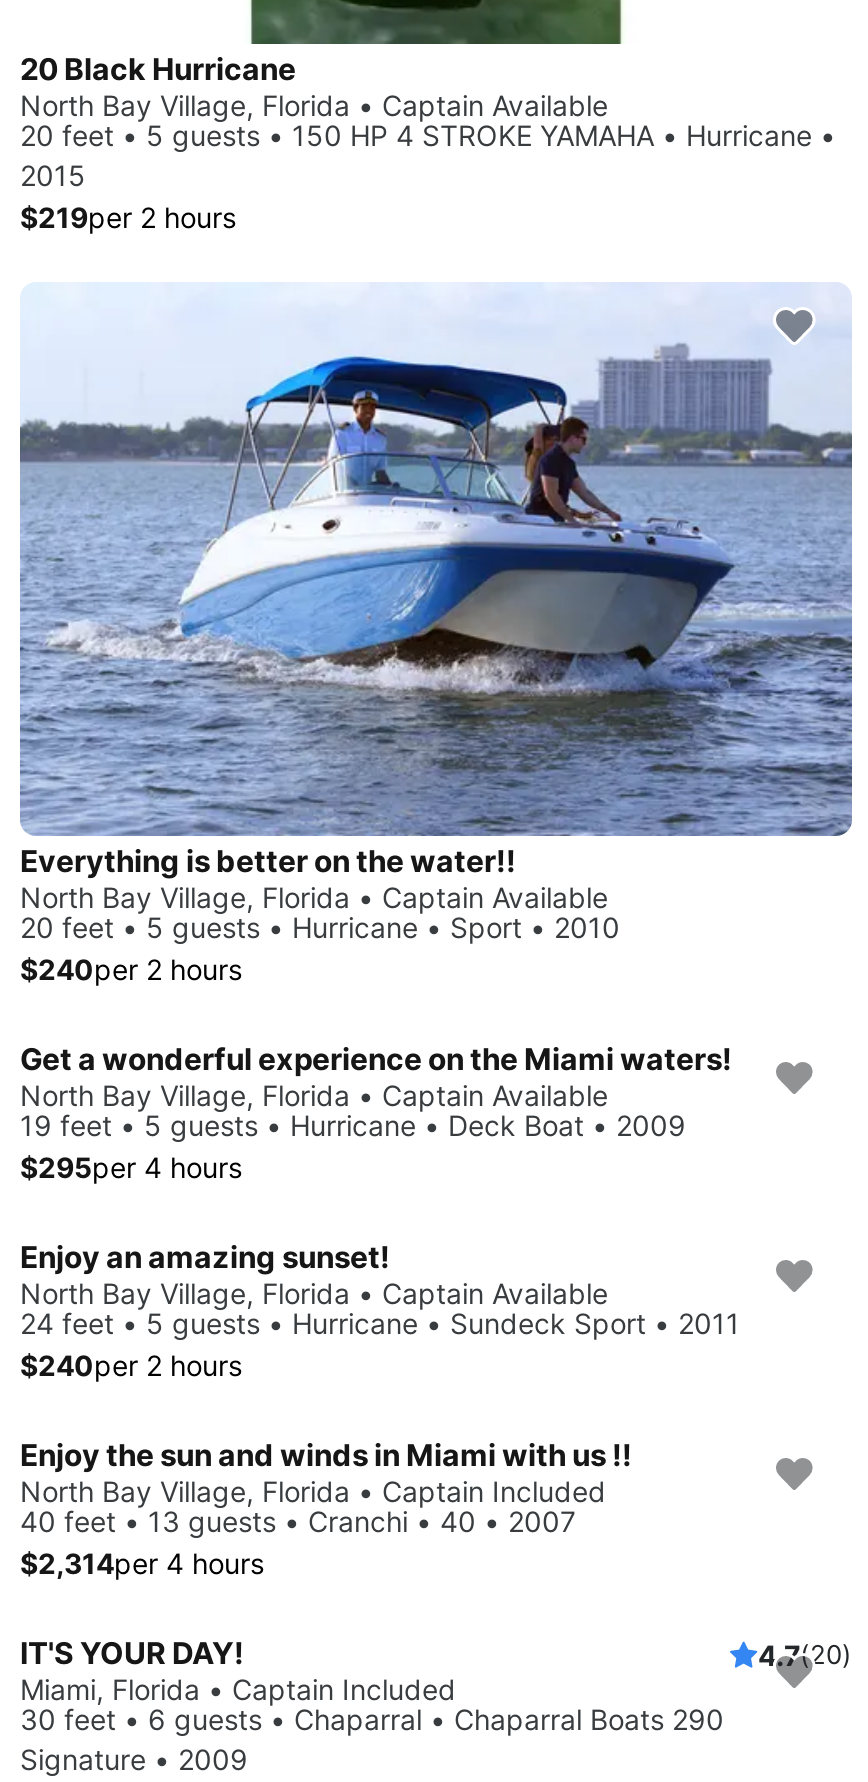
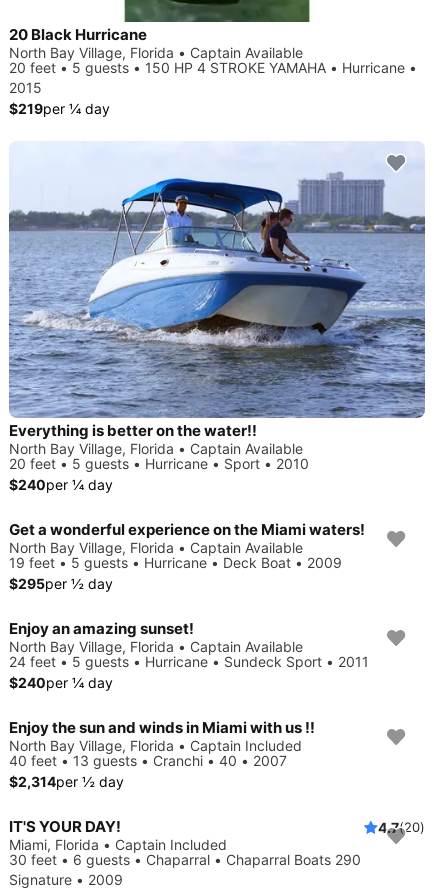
[20,199,236,233] $219per 2 hours -> [9,100,110,117] $219per ¼ day
[20,953,242,987] $240per 2 hours -> [9,476,113,493] $240per ¼ day
[20,1151,242,1185] $295per 4 hours -> [9,575,113,592] $295per ½ day
[20,1349,242,1383] $240per 2 hours -> [9,674,113,691] $240per ¼ day
[20,1547,264,1581] $2,314per 4 hours -> [9,773,124,790] $2,314per ½ day

